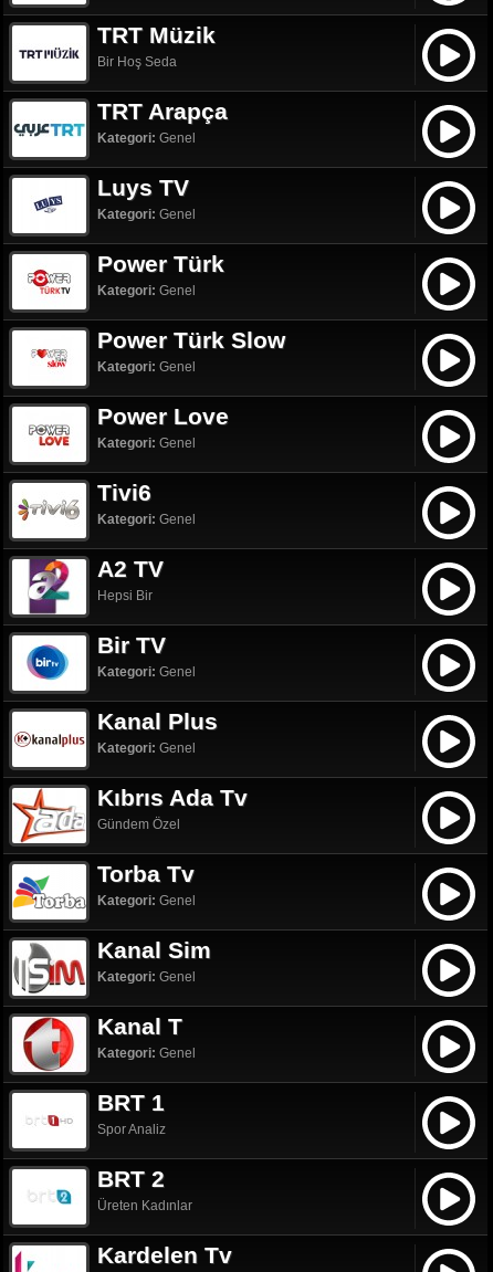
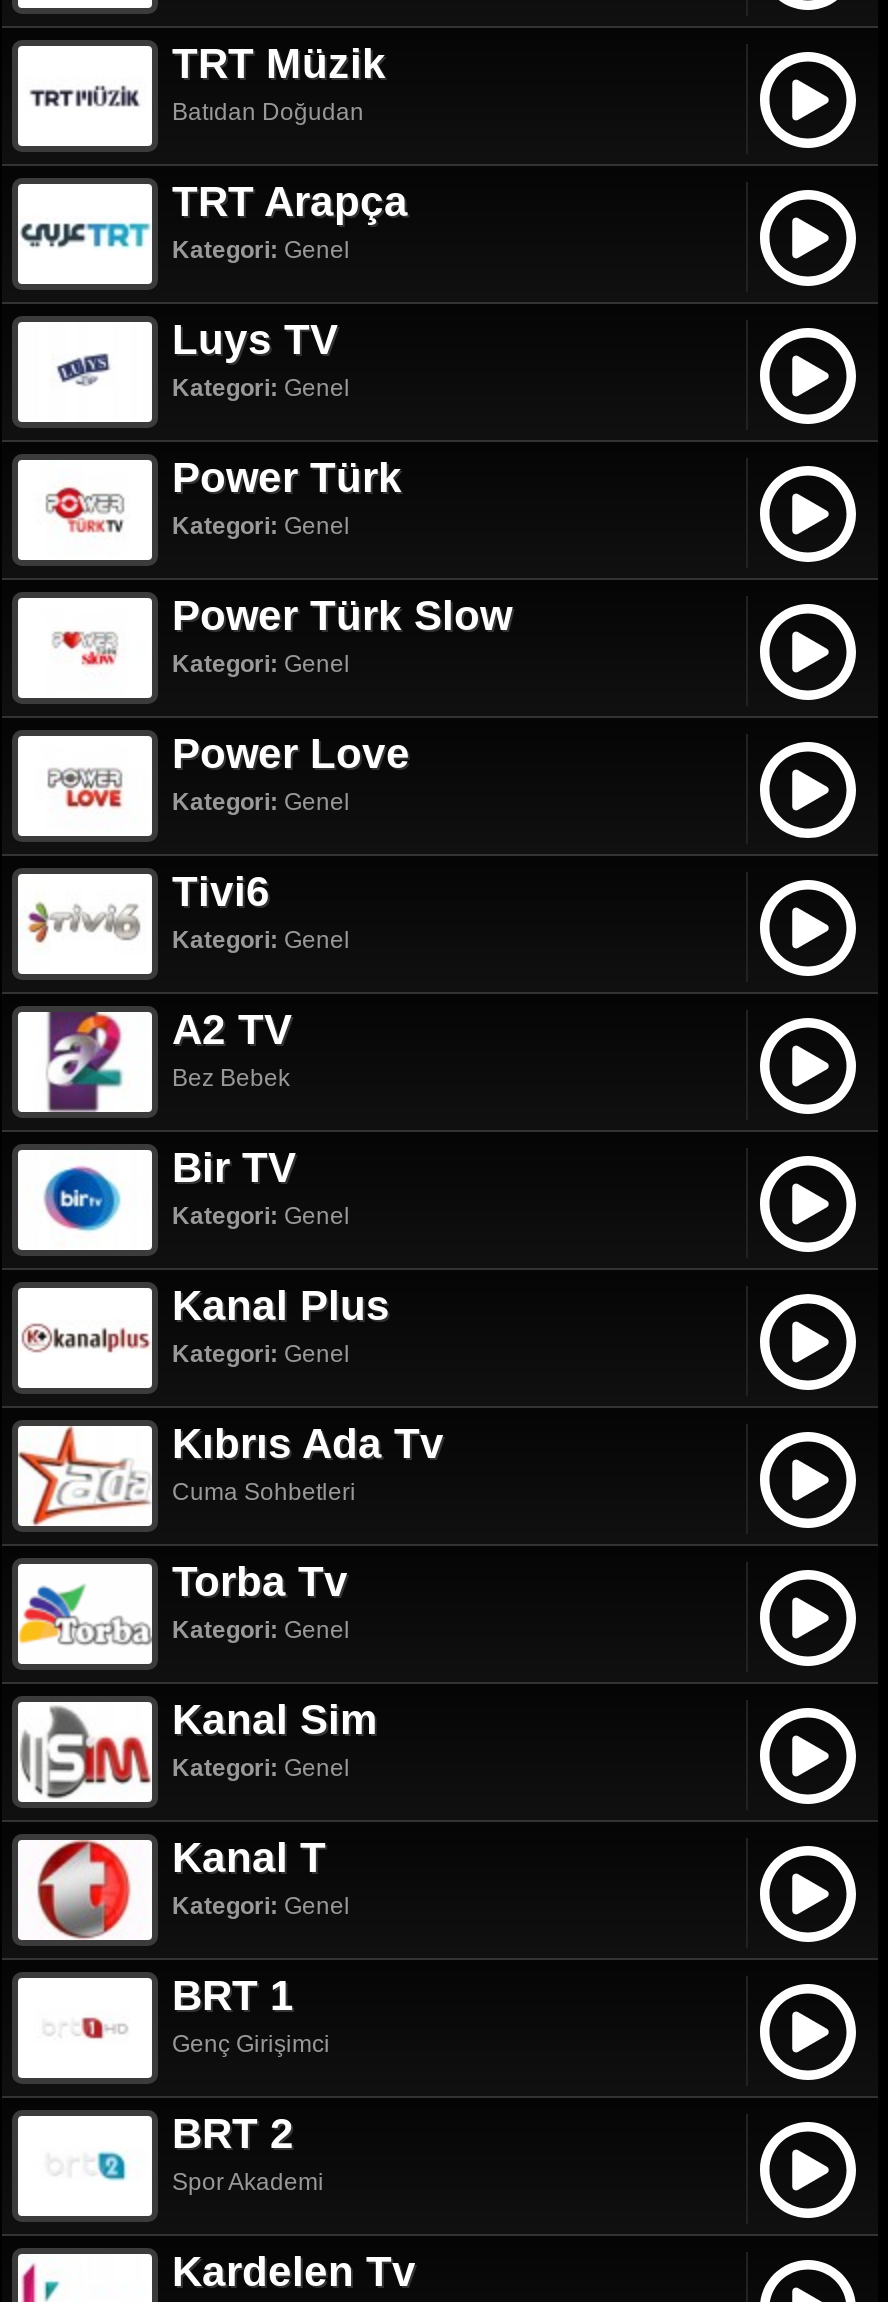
[97,54,177,70] Bir Hoş Seda -> [172,98,364,126] Batıdan Doğudan
[97,588,153,603] Hepsi Bir -> [172,1064,290,1092] Bez Bebek
[97,817,180,832] Gündem Özel -> [172,1478,356,1506] Cuma Sohbetleri
[97,1122,166,1137] Spor Analiz -> [172,2030,330,2058] Genç Girişimci
[97,1198,192,1213] Üreten Kadınlar -> [172,2168,324,2196] Spor Akademi

